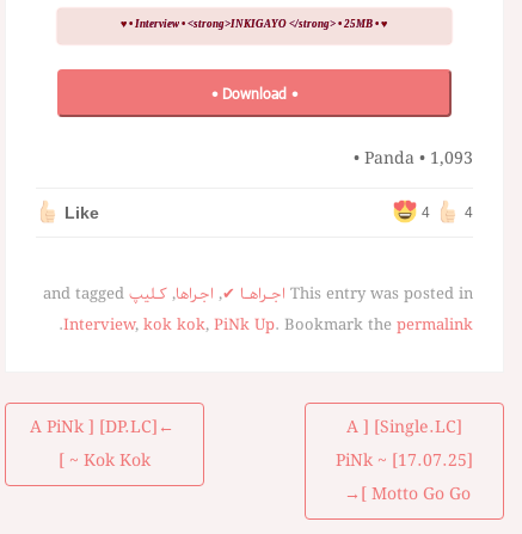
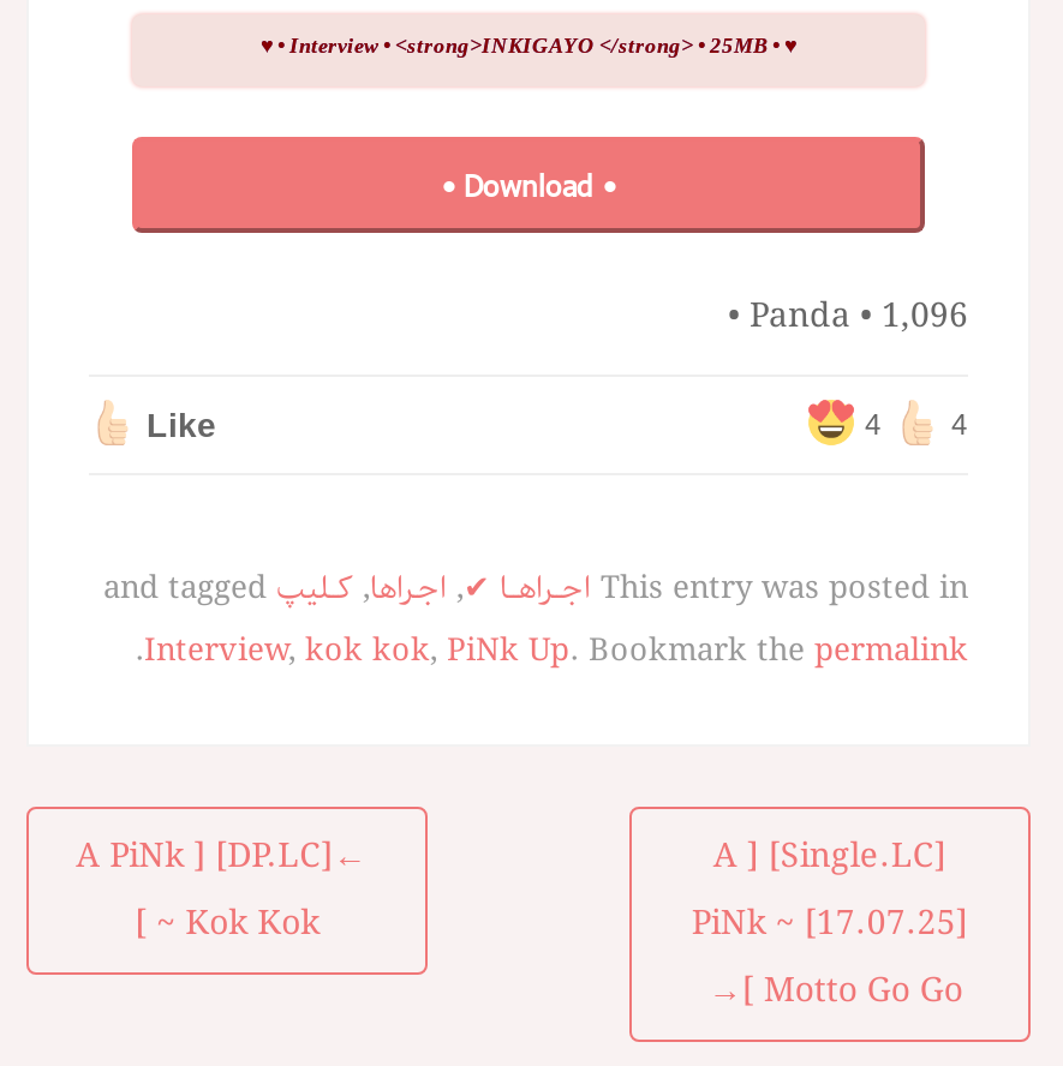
[430,145,473,173] 1,093 -> [882,288,968,346] 1,096

